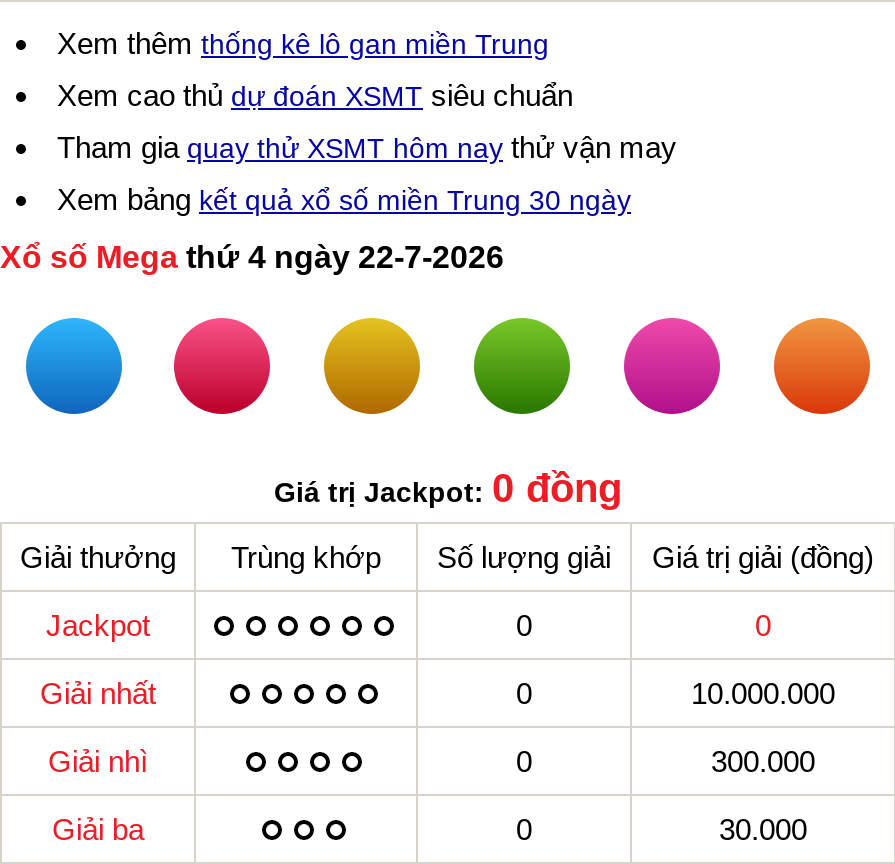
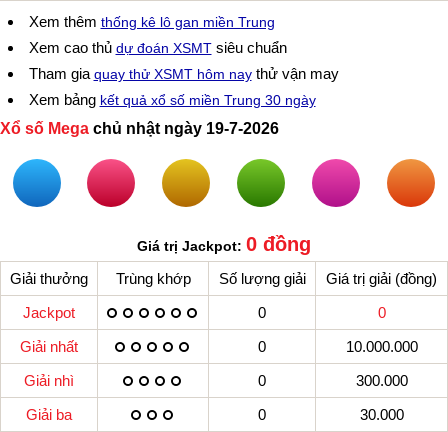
[0,240,504,274] Xổ số Mega thứ 4 ngày 22-7-2026 -> [0,120,279,137] Xổ số Mega chủ nhật ngày 19-7-2026

